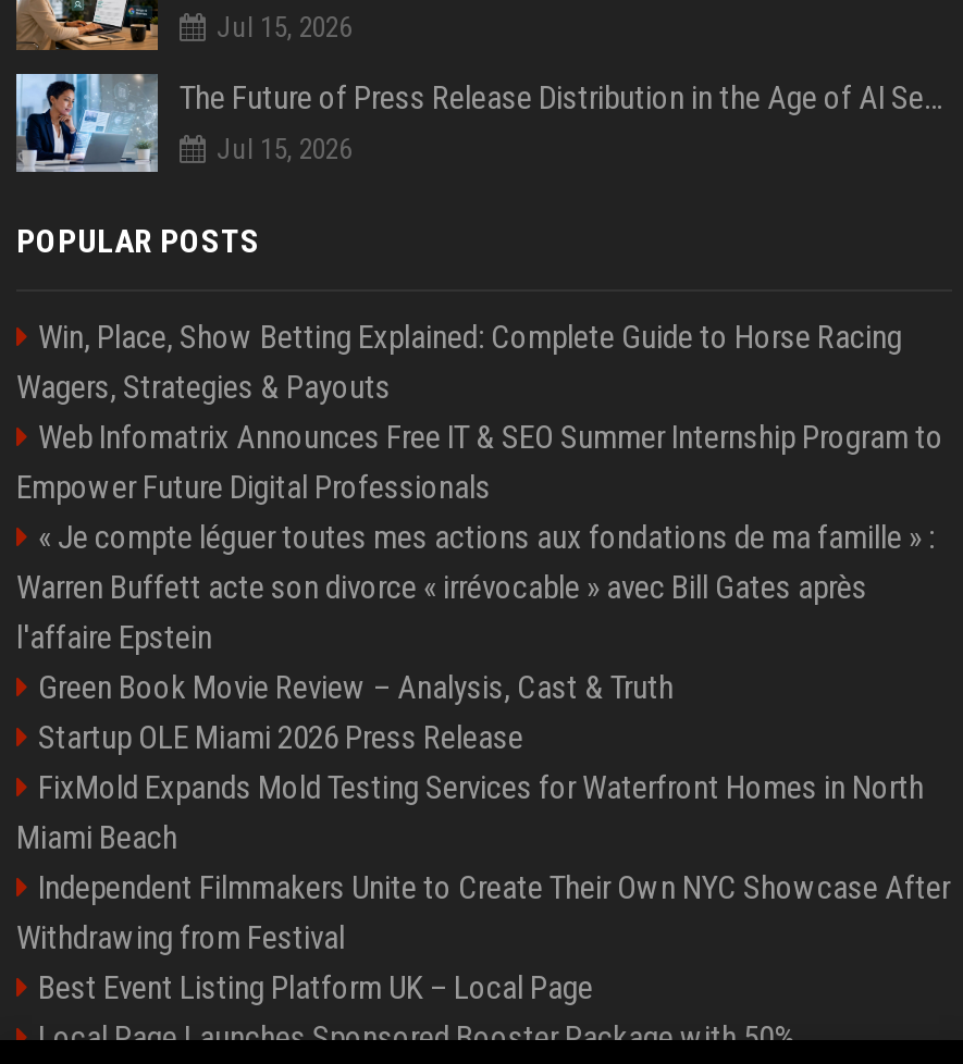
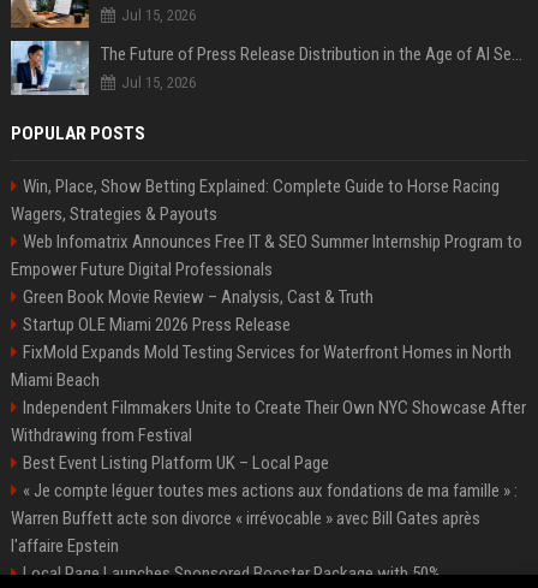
moved [16,518,935,657] -> [11,480,518,557]: « Je compte léguer toutes mes actions aux fondations de ma famille » : | Warren Buffett acte son divorce « irrévocable » avec Bill Gates après | l'affaire Epstein
moved [16,668,950,1007] -> [11,286,526,474]: Green Book Movie Review – Analysis, Cast & Truth | Startup OLE Miami 2026 Press Release | FixMold Expands Mold Testing Services for Waterfront Homes in North | Miami Beach | Independent Filmmakers Unite to Create Their Own NYC Showcase After | Withdrawing from Festival | Best Event Listing Platform UK – Local Page

